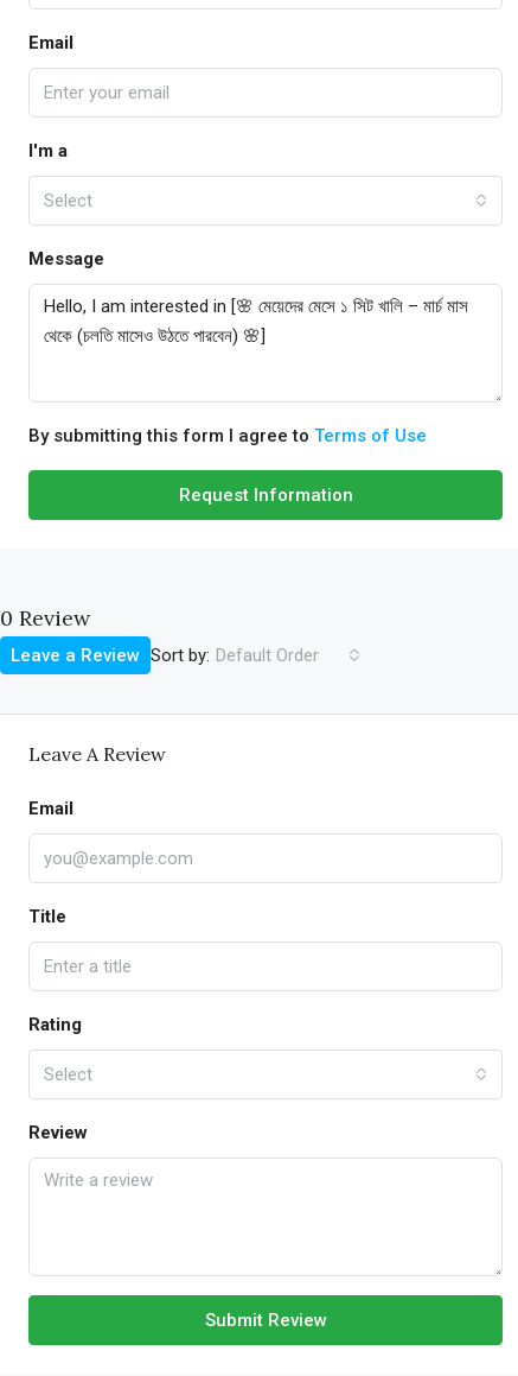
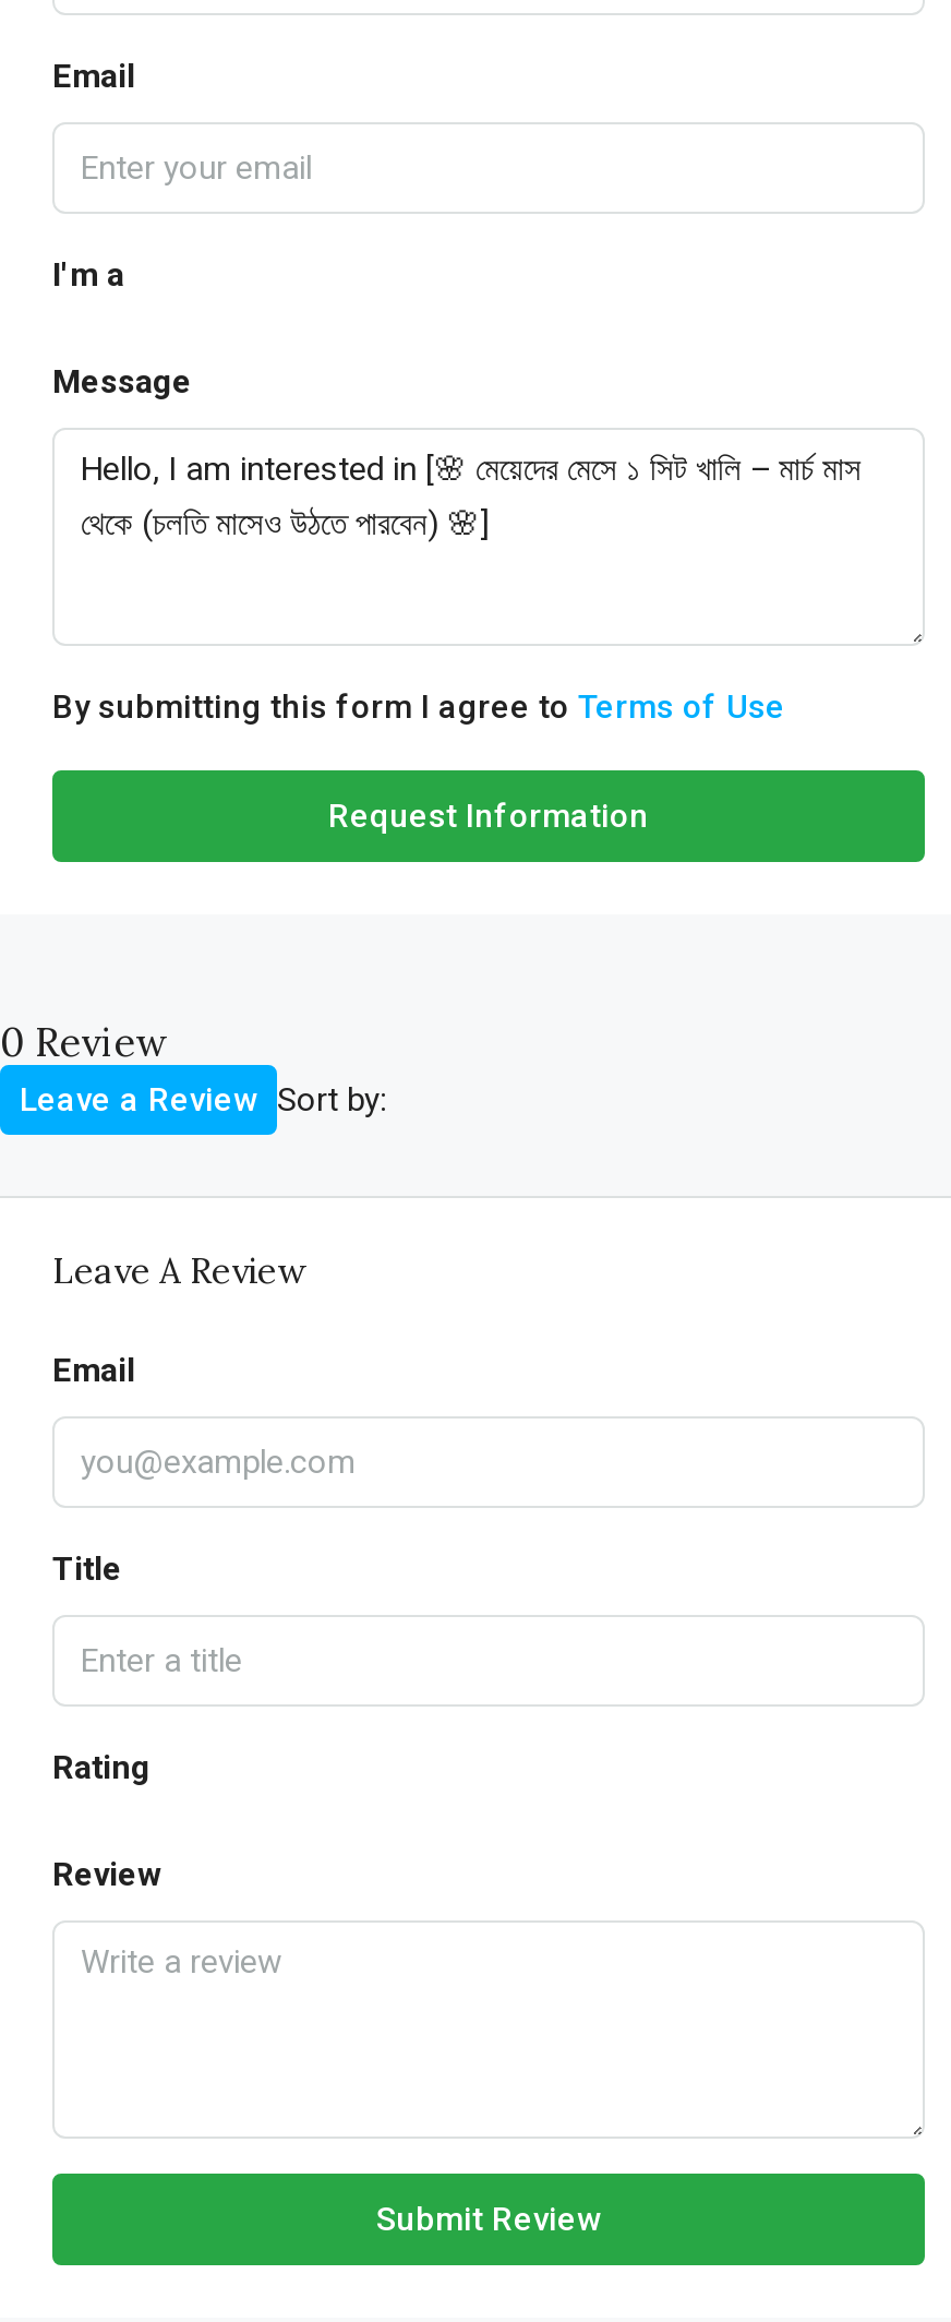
[44,190,92,211] Select -> none
[151,644,319,666] Sort by: Default Order -> [277,1079,386,1118] Sort by:
[44,1064,92,1085] Select -> none

